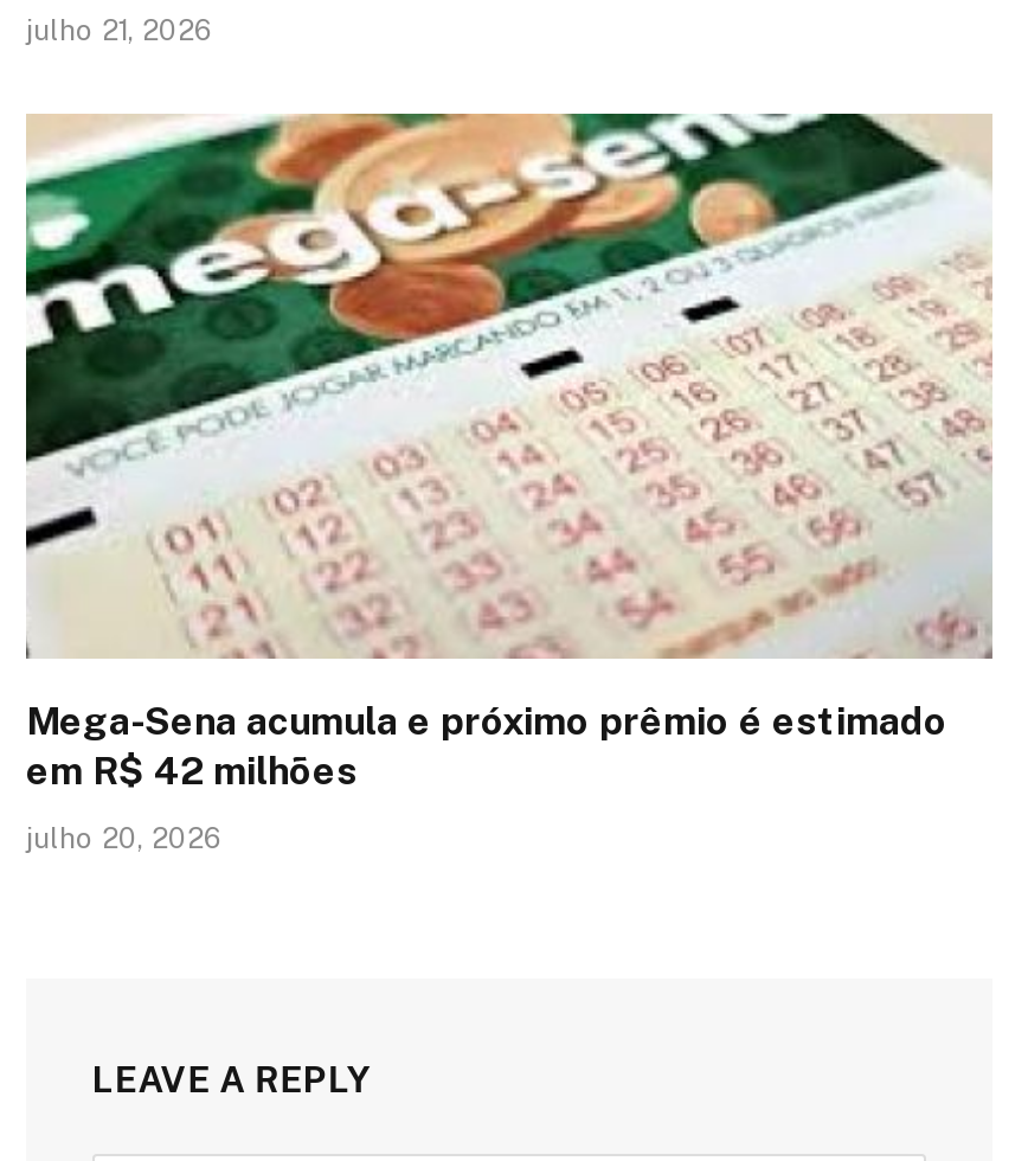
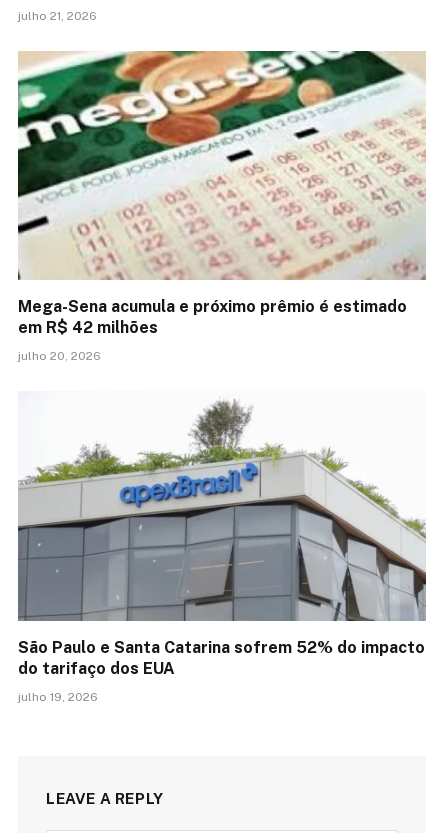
none -> [17,399,427,704] [image] | São Paulo e Santa Catarina sofrem 52% do impacto | do tarifaço dos EUA | julho 19, 2026

